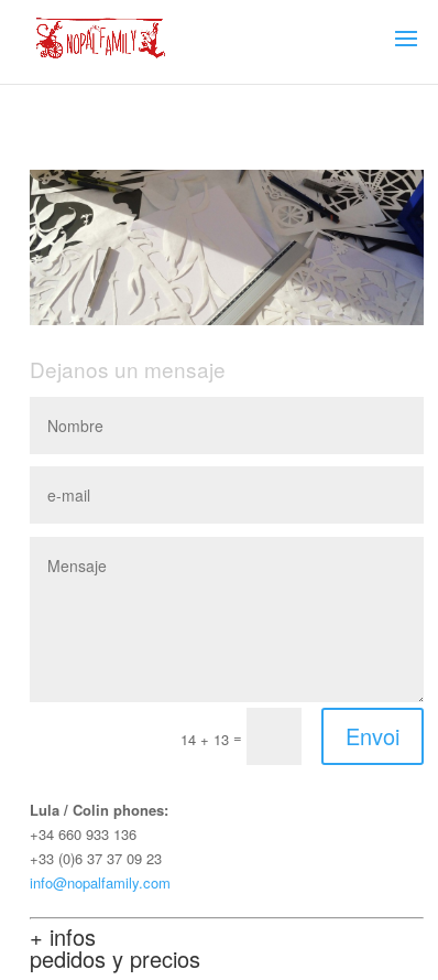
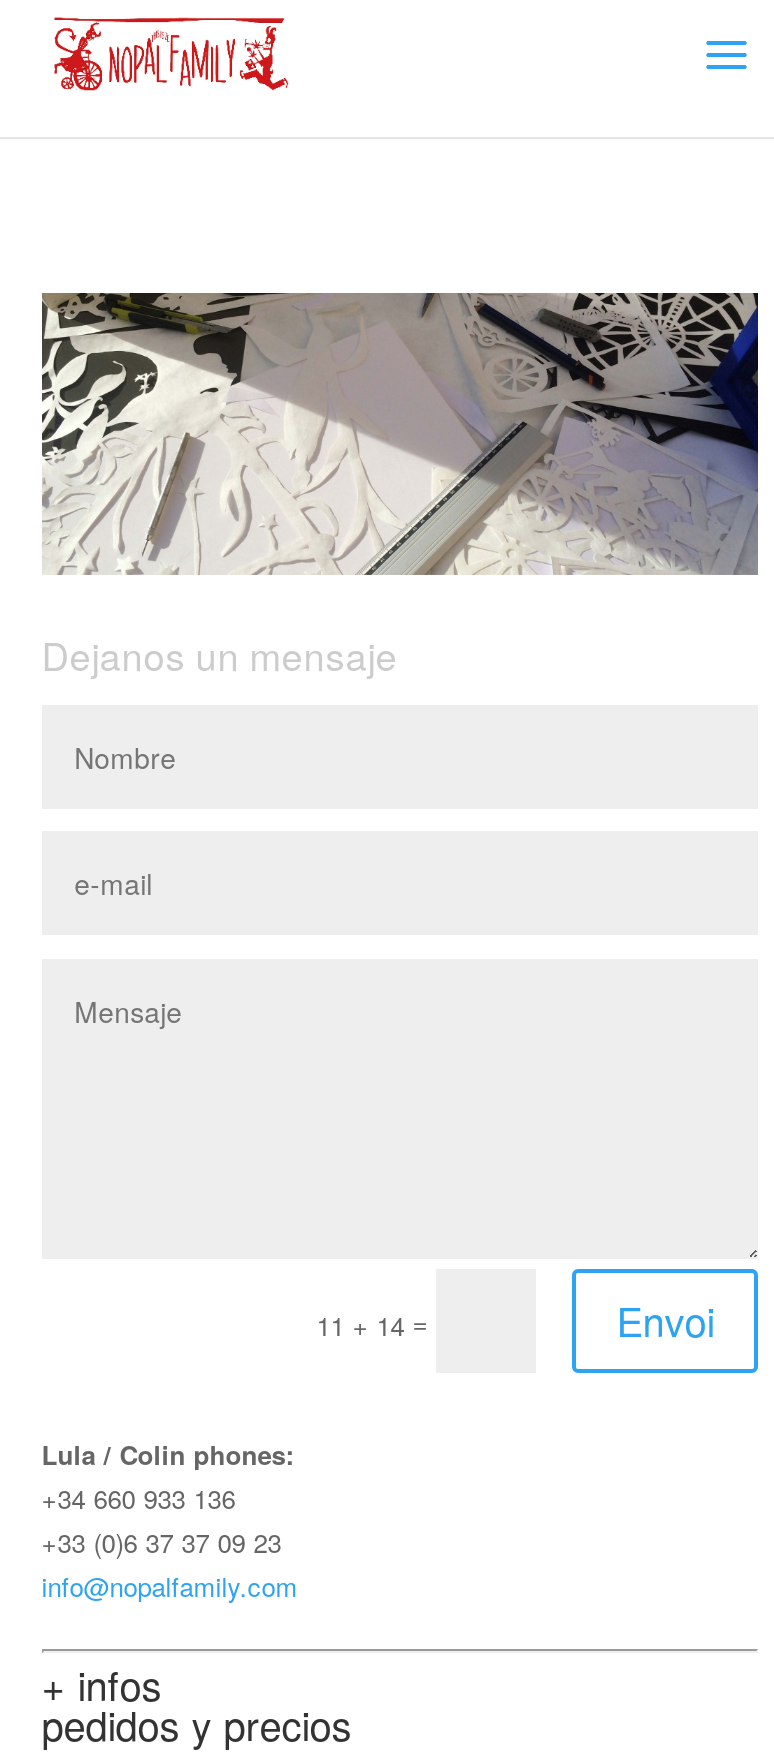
[181,726,247,749] 14 + 13 = -> [316,1303,436,1344] 11 + 14 =

